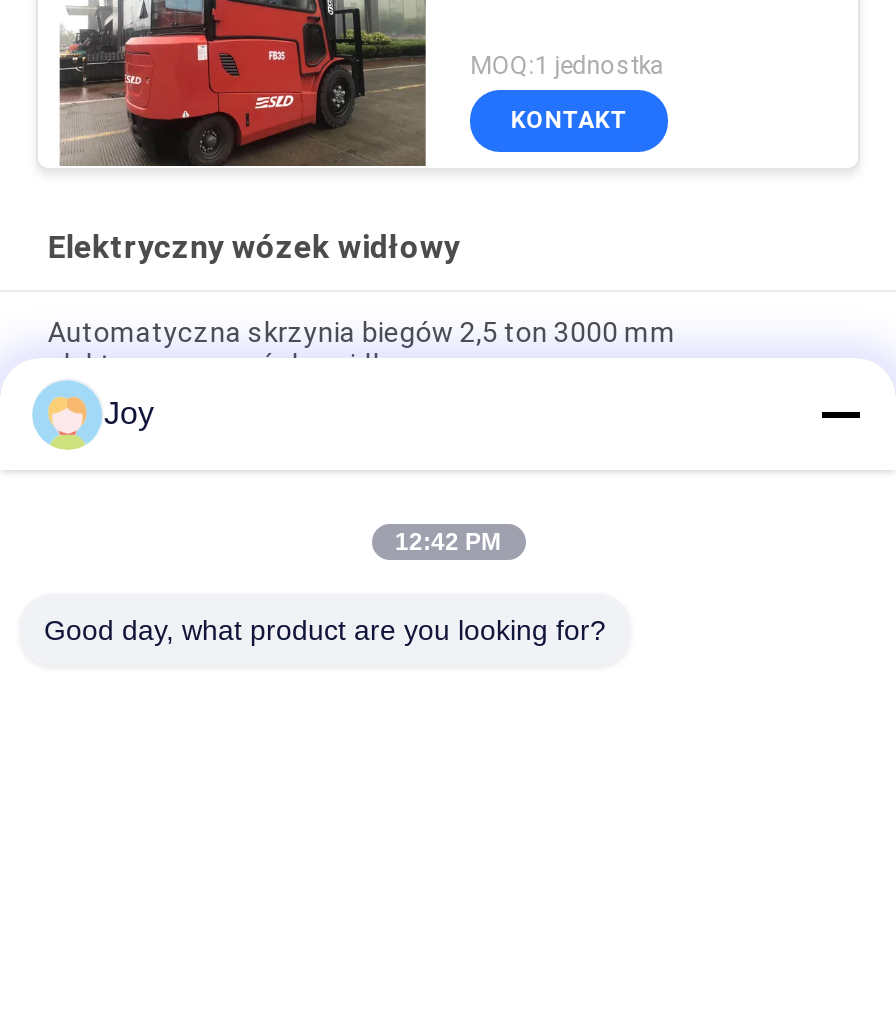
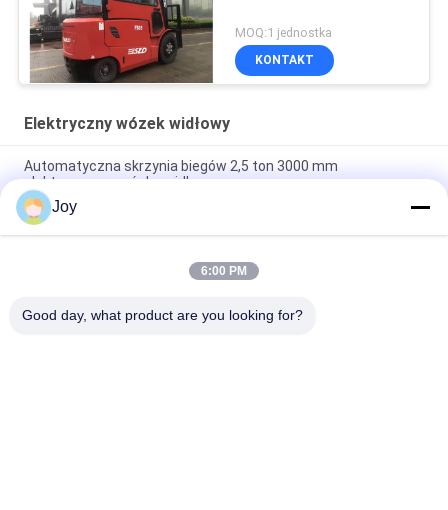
[395,528,501,556] 12:42 PM -> [201,264,247,278] 6:00 PM

